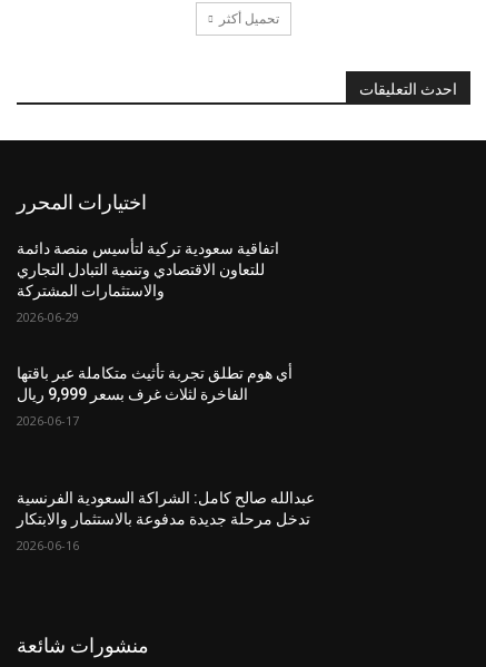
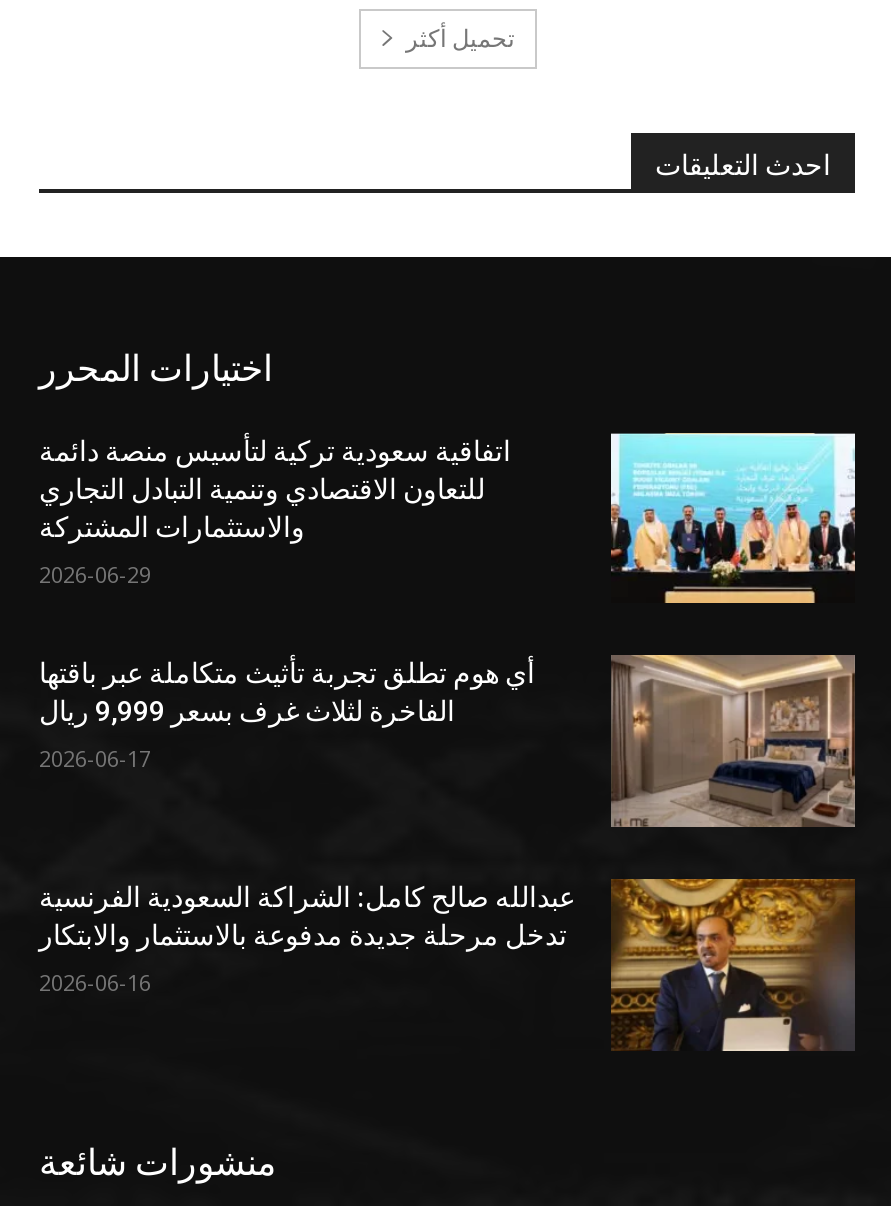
none -> [609,431,857,605] [image]
none -> [609,653,857,829] [image]
none -> [609,877,855,1053] [image]

